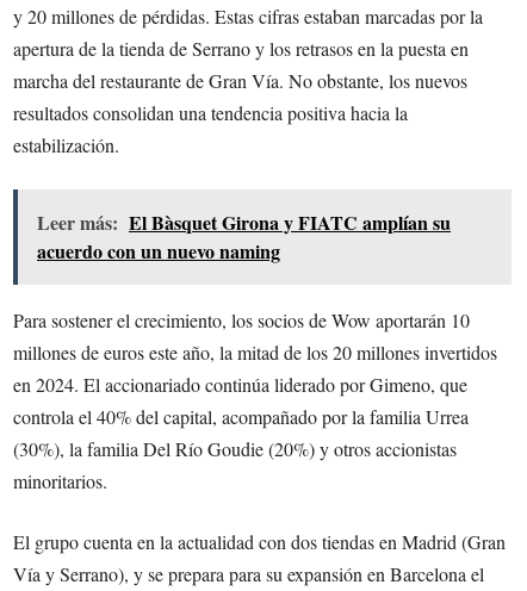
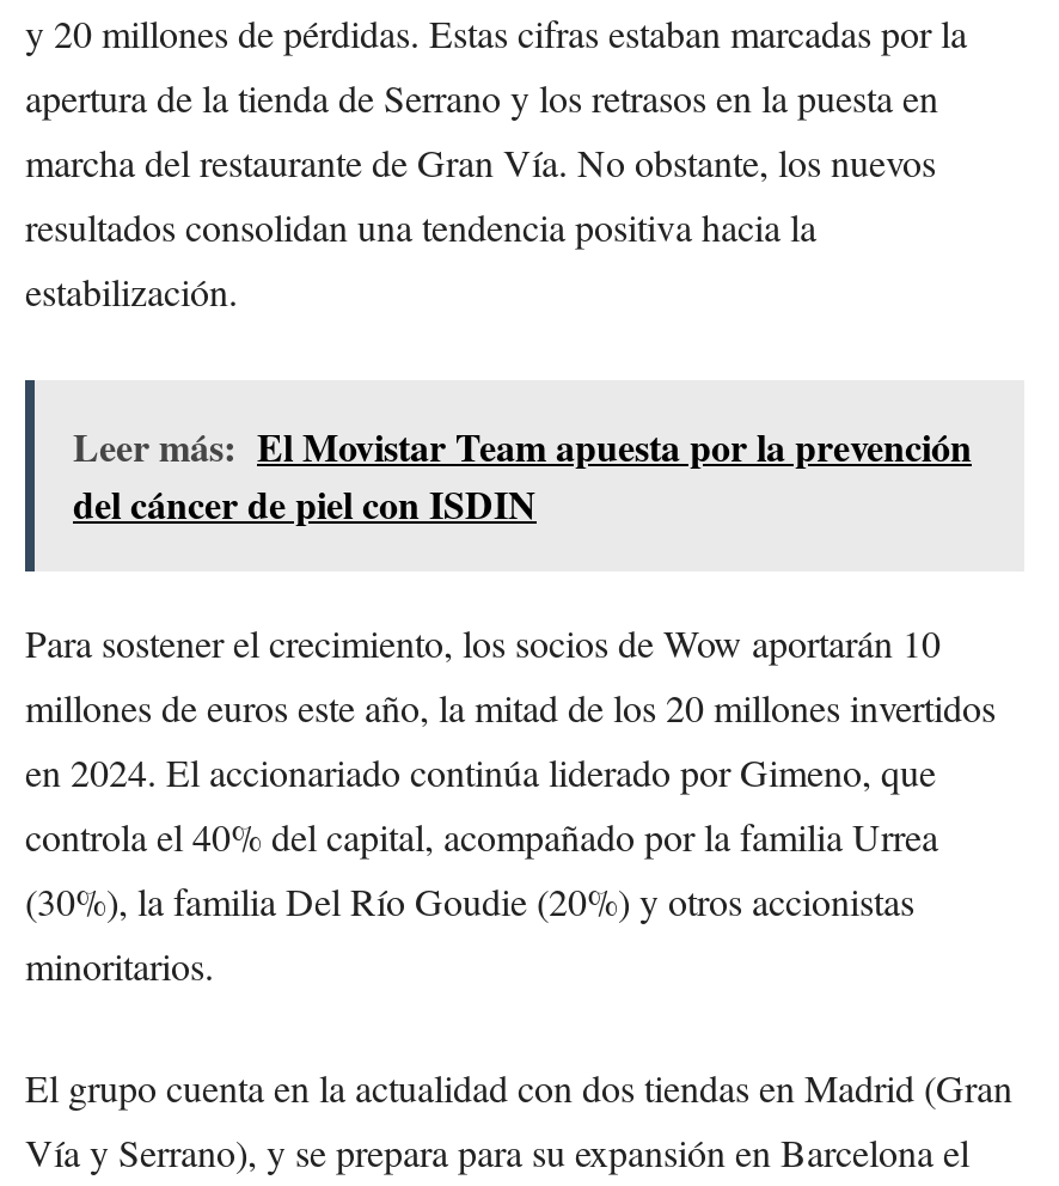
[37,209,451,265] Leer más: El Bàsquet Girona y FIATC amplían su | acuerdo con un nuevo naming -> [73,420,972,532] Leer más: El Movistar Team apuesta por la prevención | del cáncer de piel con ISDIN

